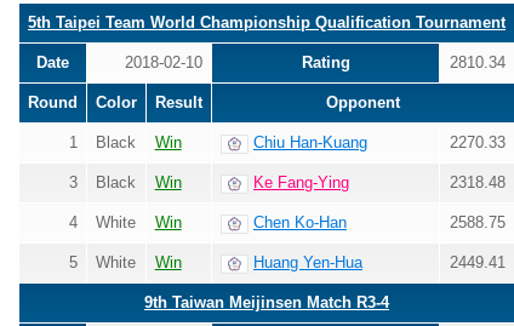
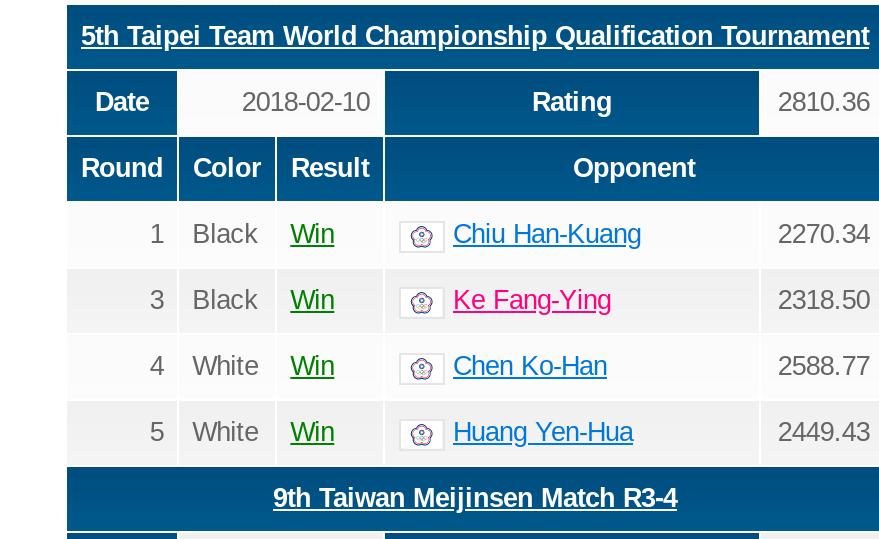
[450,54,506,72] 2810.34 -> [778,87,870,117] 2810.36
[450,134,506,152] 2270.33 -> [778,219,870,249] 2270.34
[450,174,506,192] 2318.48 -> [778,285,870,315] 2318.50
[450,214,506,232] 2588.75 -> [778,351,870,381] 2588.77
[450,254,506,272] 2449.41 -> [778,417,870,447] 2449.43

